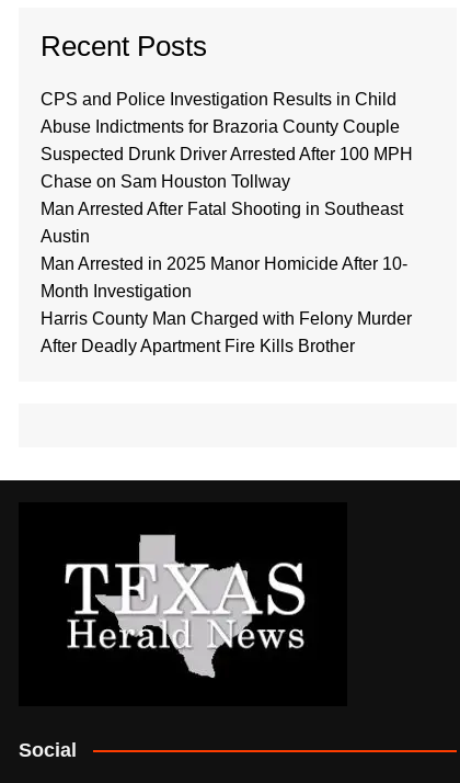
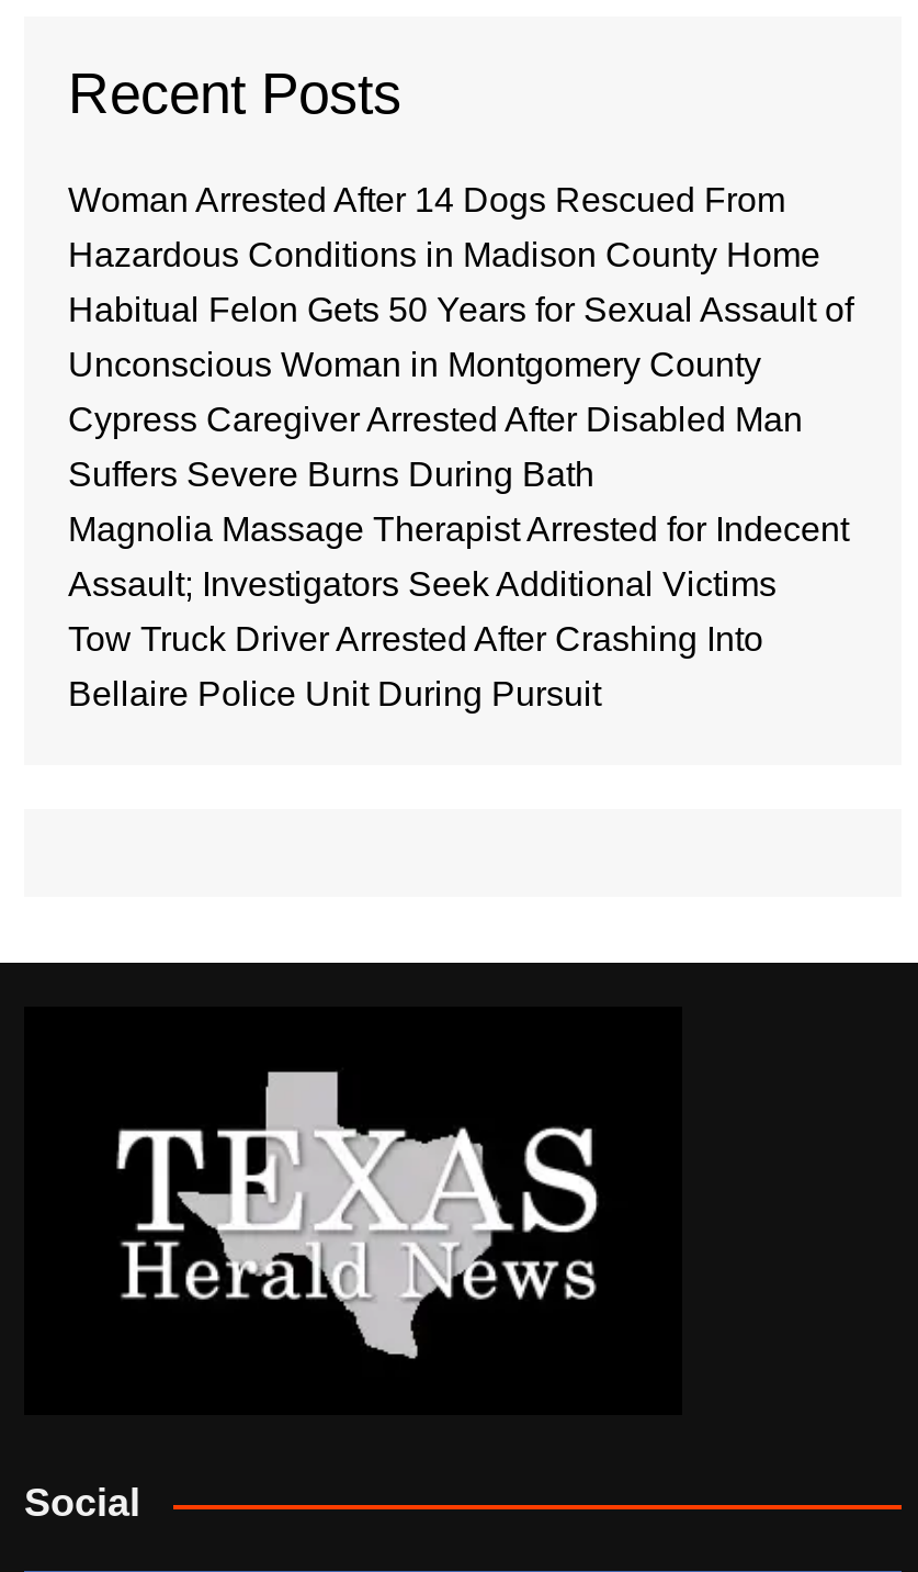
[41,90,396,108] CPS and Police Investigation Results in Child -> [68,182,785,219] Woman Arrested After 14 Dogs Rescued From
[41,117,400,136] Abuse Indictments for Brazoria County Couple -> [68,236,820,274] Hazardous Conditions in Madison County Home
[41,144,413,163] Suspected Drunk Driver Arrested After 100 MPH -> [68,291,853,329] Habitual Felon Gets 50 Years for Sexual Assault of
[41,172,290,190] Chase on Sam Houston Tollway -> [68,346,761,384] Unconscious Woman in Montgomery County
[41,199,403,218] Man Arrested After Fatal Shooting in Southeast -> [68,401,803,438] Cypress Caregiver Arrested After Disabled Man
[41,227,90,245] Austin -> [68,456,594,493] Suffers Severe Burns During Bath
[41,254,407,273] Man Arrested in 2025 Manor Homicide After 10- -> [68,511,849,548] Magnolia Massage Therapist Arrested for Indecent
[41,282,192,300] Month Investigation -> [68,566,777,603] Assault; Investigators Seek Additional Victims
[41,309,412,328] Harris County Man Charged with Felony Murder -> [68,621,763,658] Tow Truck Driver Arrested After Crashing Into
[41,336,355,355] After Deadly Apartment Fire Kills Brother -> [68,676,601,713] Bellaire Police Unit During Pursuit

